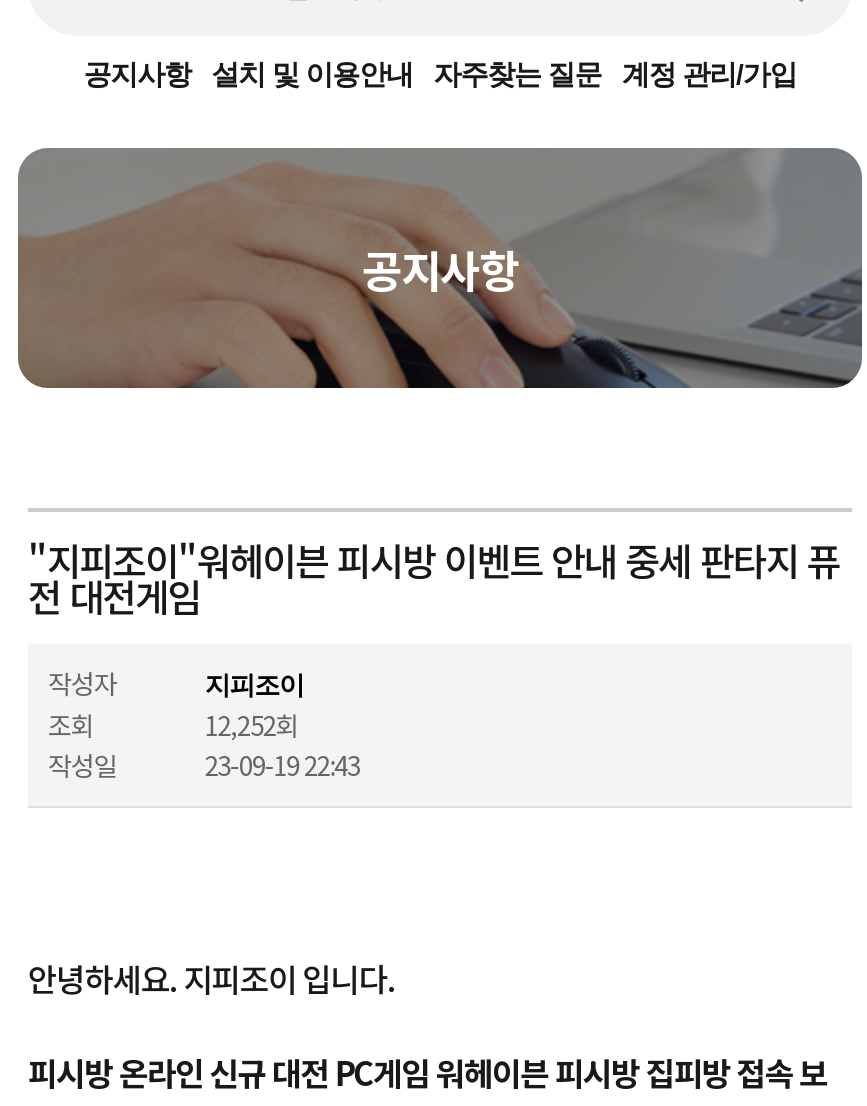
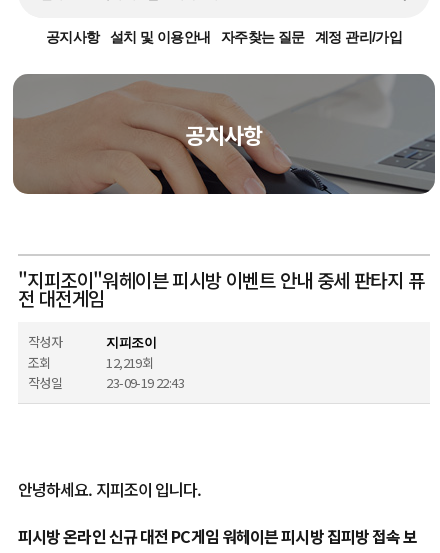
[205,706,305,744] 12,252회 -> [106,353,156,372] 12,219회

